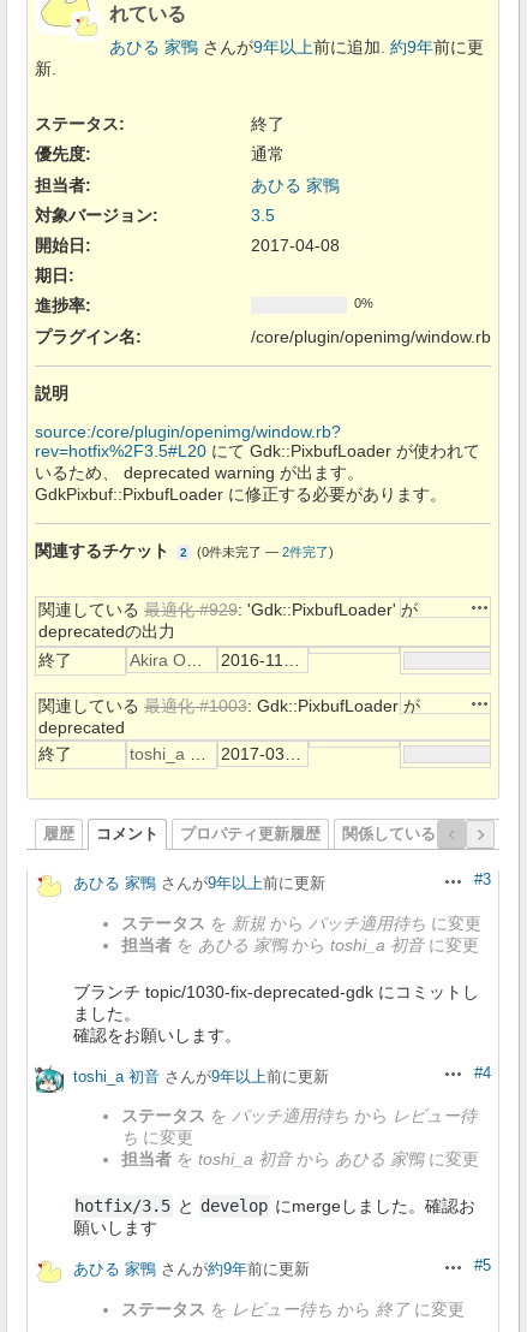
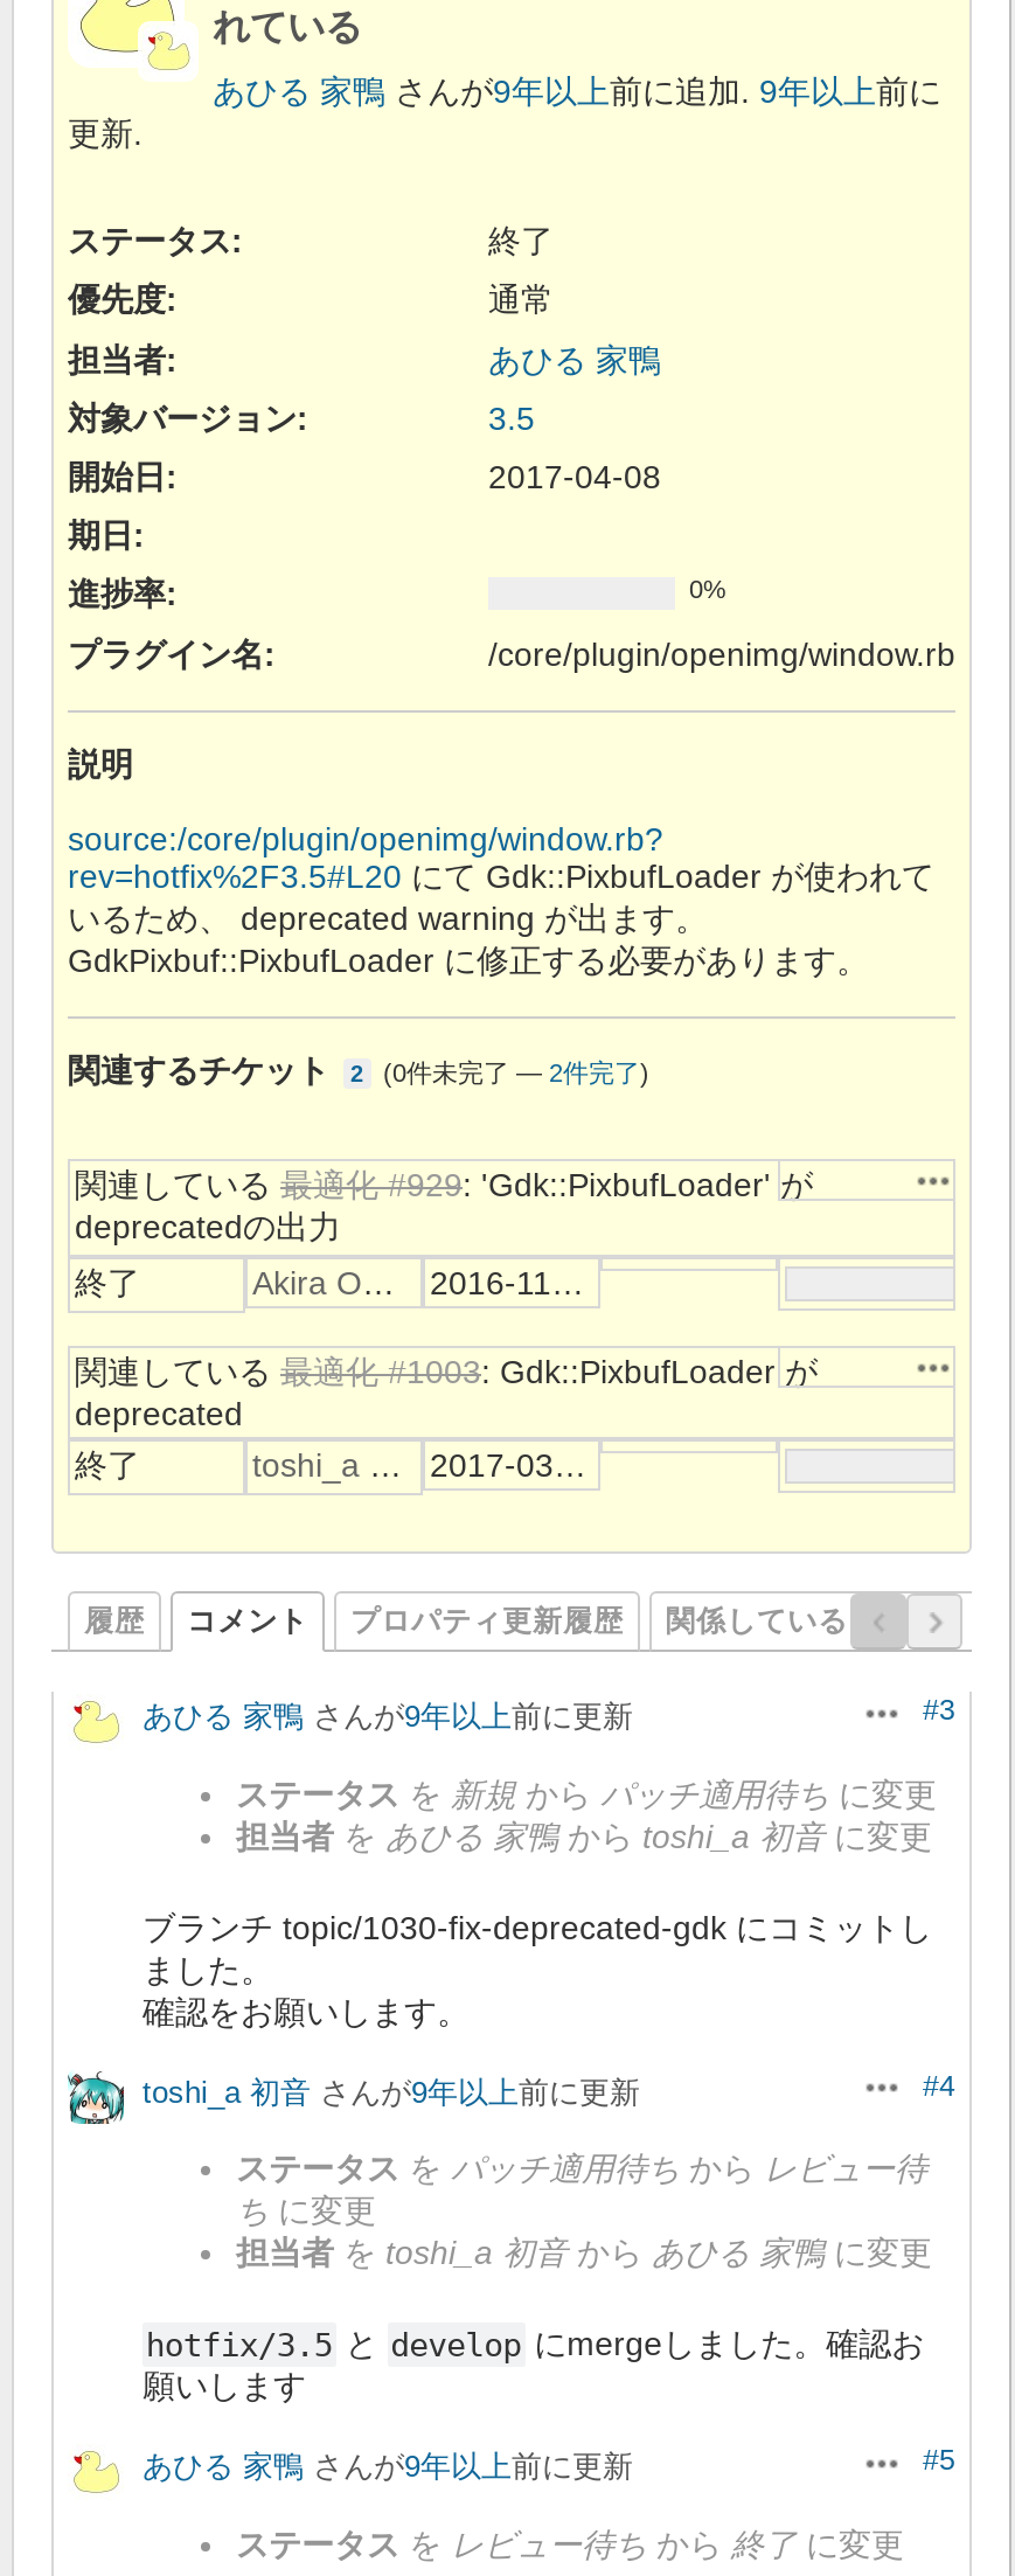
[35,38,484,79] あひる 家鴨さんが9年以上前に追加.約9年前に更 | 新. -> [68,73,941,153] あひる 家鴨さんが9年以上前に追加. 9年以上前に | 更新.
[73,1260,310,1278] あひる 家鴨さんが約9年前に更新 -> [142,2449,633,2484] あひる 家鴨さんが9年以上前に更新

